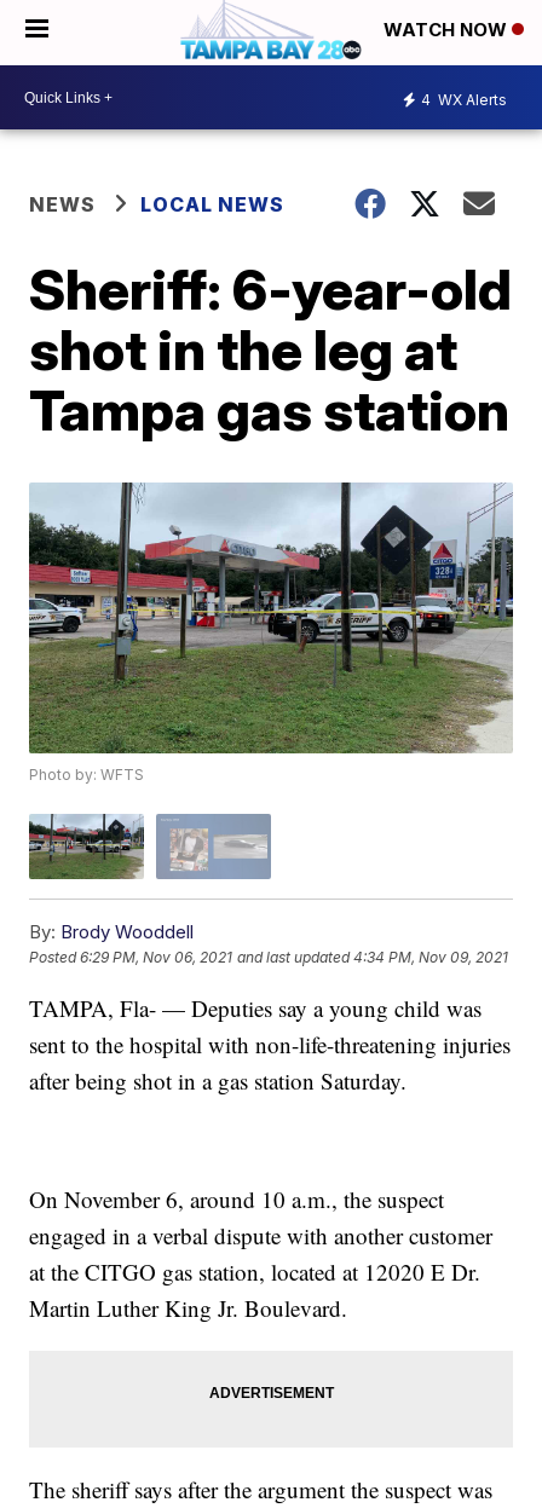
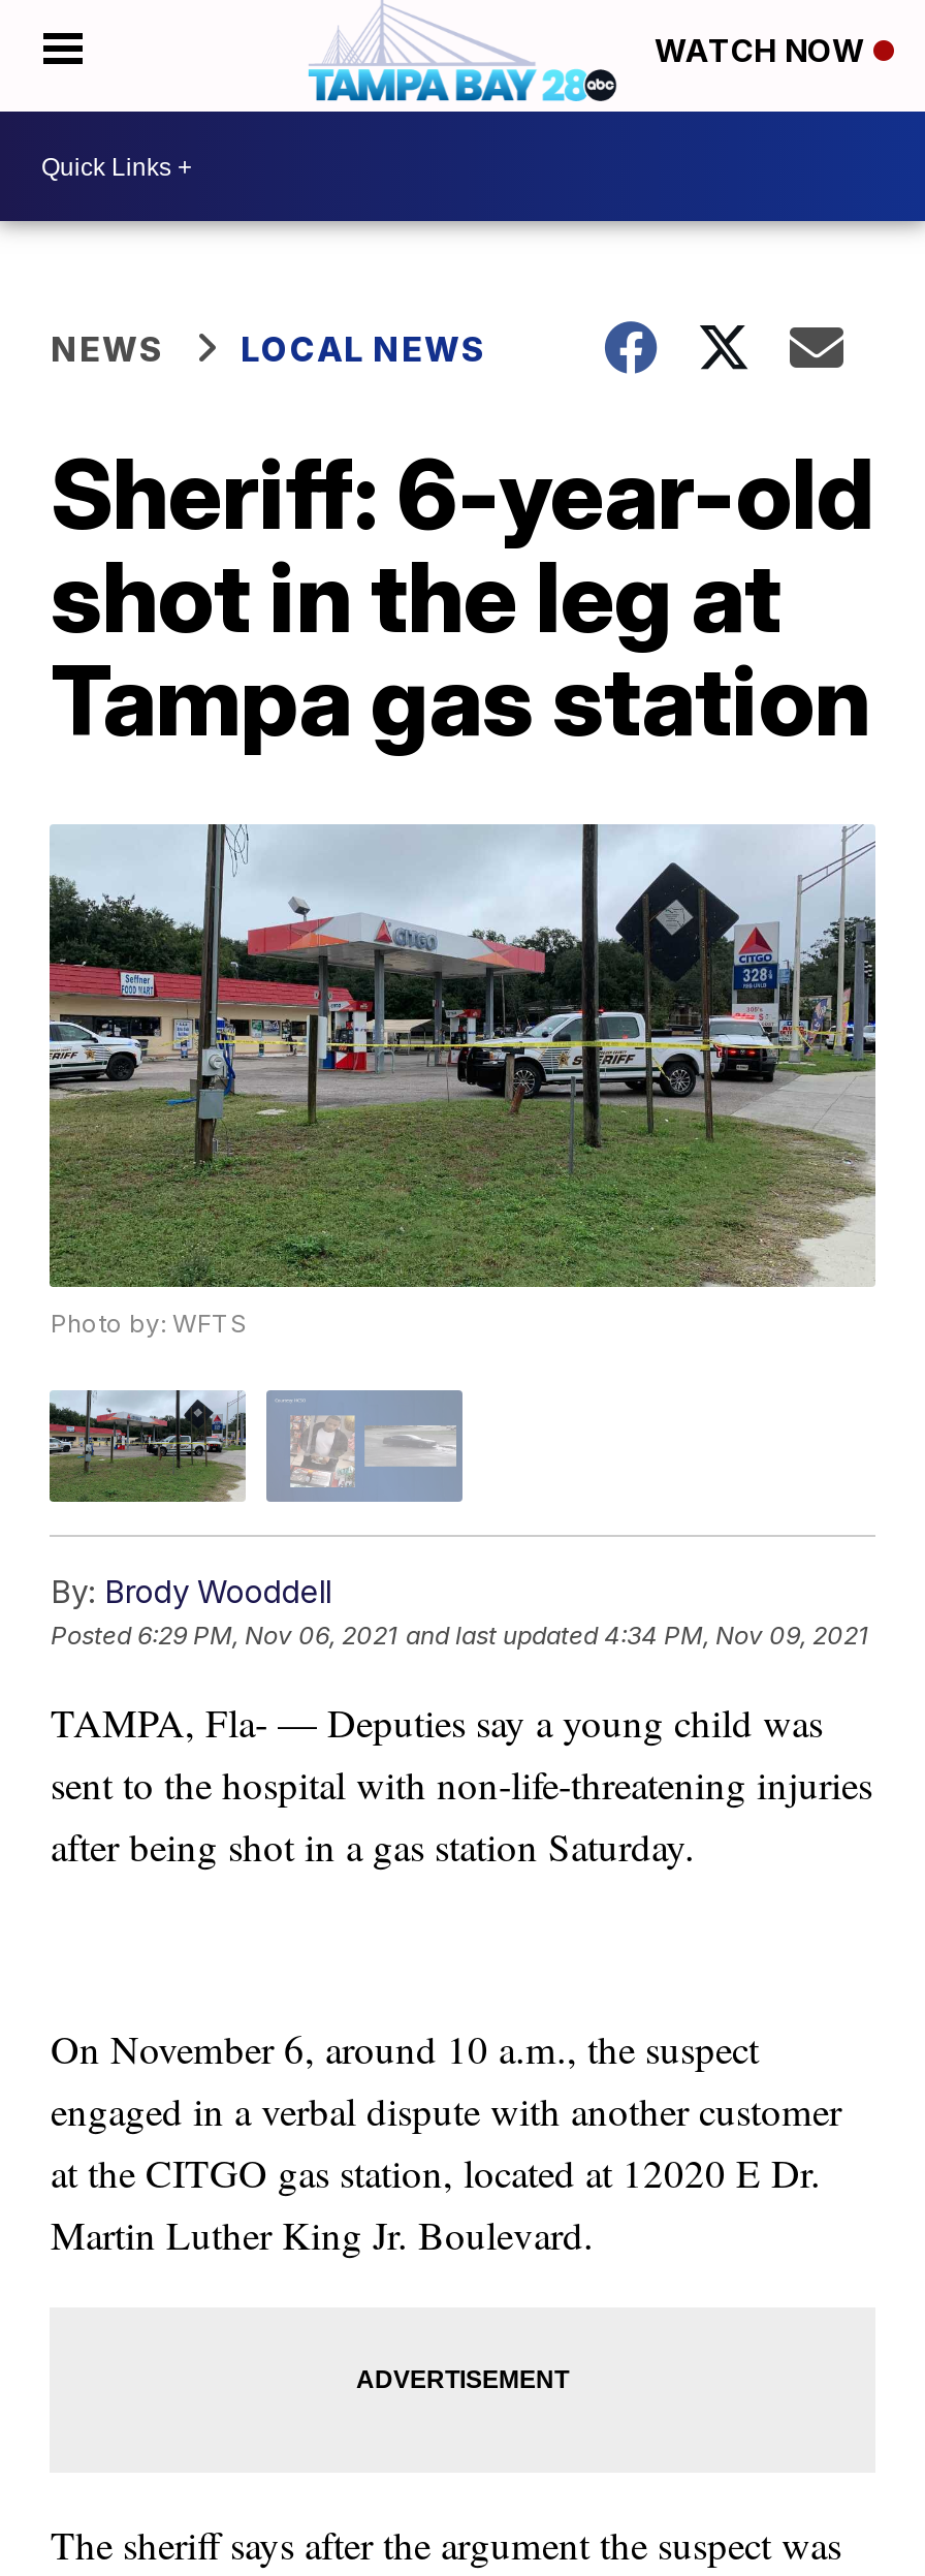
[421,90,507,108] 4 WX Alerts -> none

